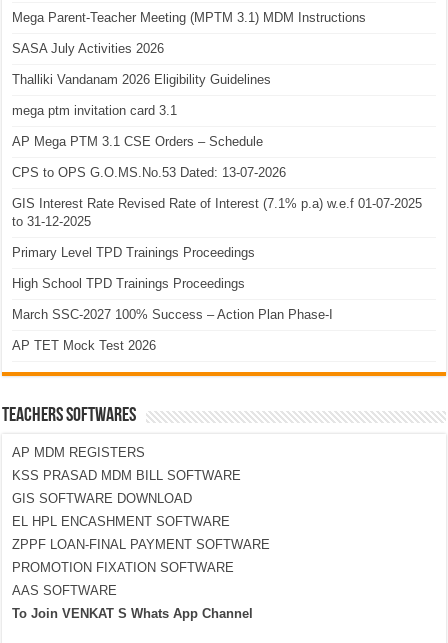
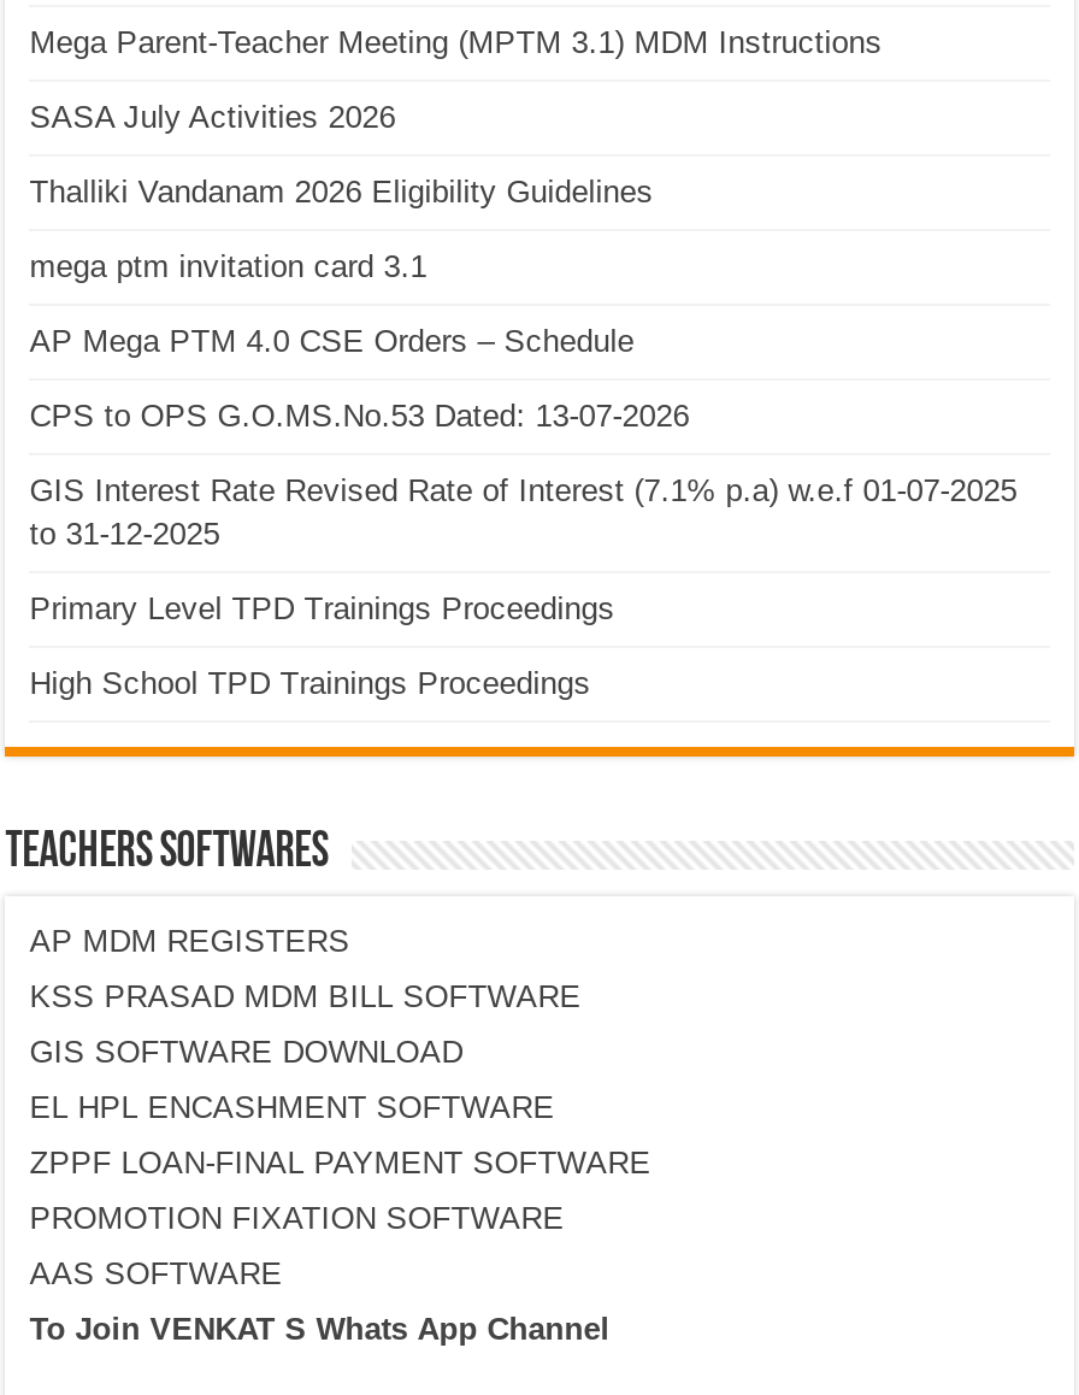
[12,134,263,149] AP Mega PTM 3.1 CSE Orders – Schedule -> [29,323,634,359] AP Mega PTM 4.0 CSE Orders – Schedule
[12,307,333,353] March SSC-2027 100% Success – Action Plan Phase-I | AP TET Mock Test 2026 -> none

